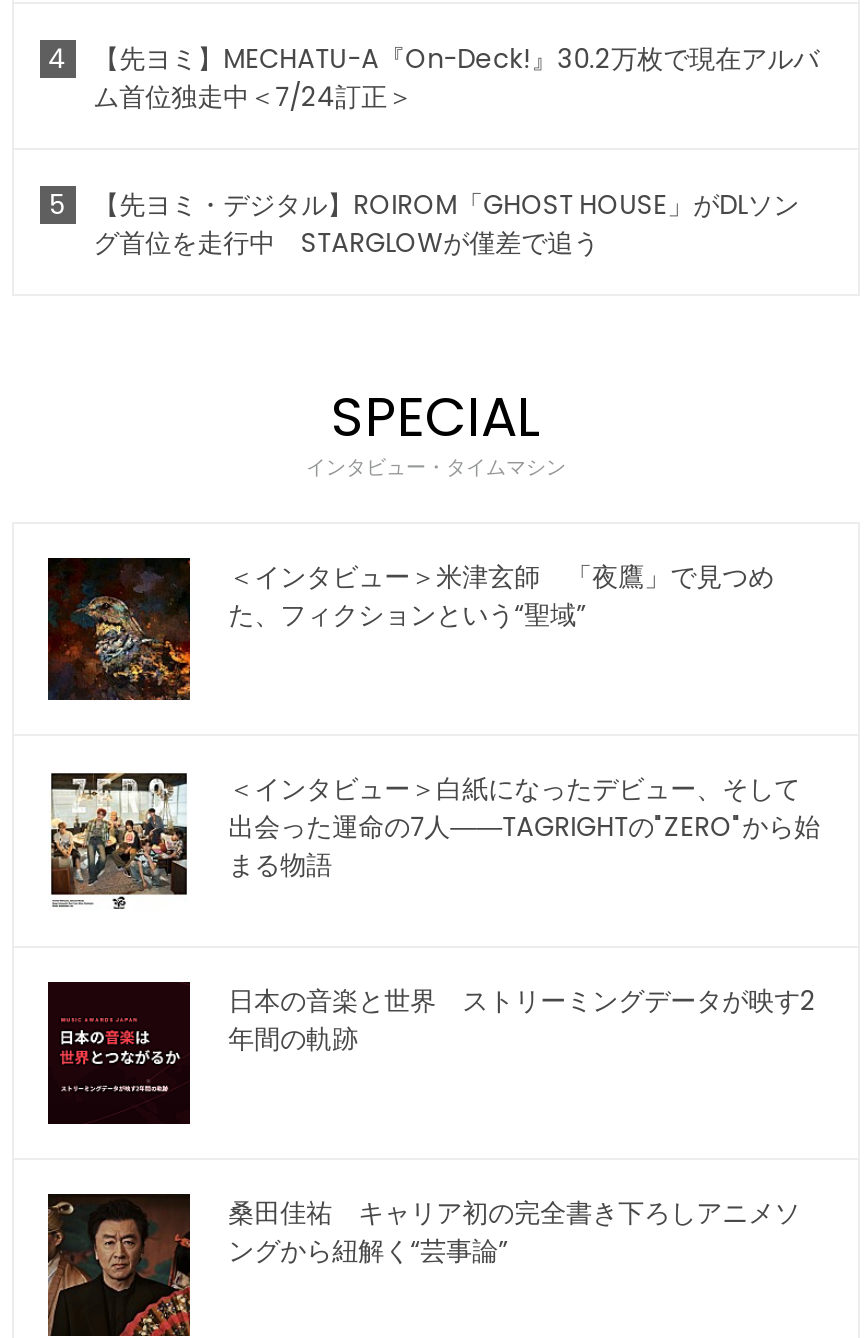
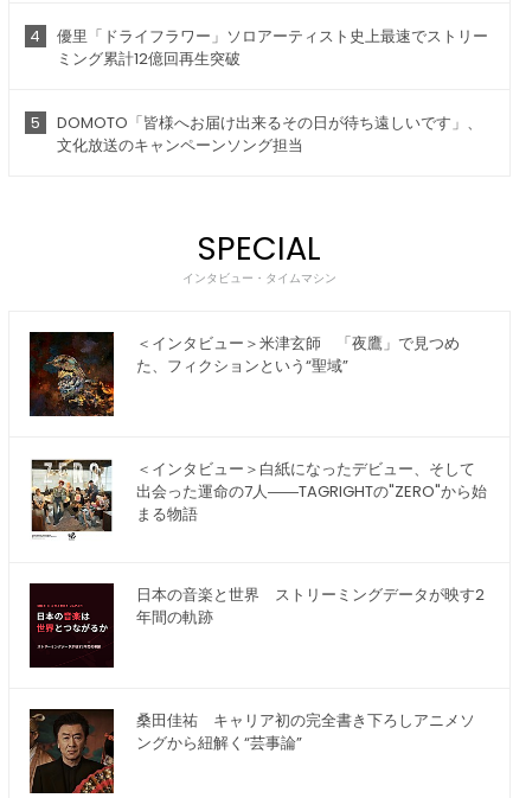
[93,41,819,117] 【先ヨミ】MECHATU-A『On-Deck!』30.2万枚で現在アルバ | ム首位独走中＜7/24訂正＞ -> [56,25,488,70] 優里「ドライフラワー」ソロアーティスト史上最速でストリー | ミング累計12億回再生突破
[93,187,799,263] 【先ヨミ・デジタル】ROIROM「GHOST HOUSE」がDLソン | グ首位を走行中 STARGLOWが僅差で追う -> [56,112,482,157] DOMOTO「皆様へお届け出来るその日が待ち遠しいです」、 | 文化放送のキャンペーンソング担当

